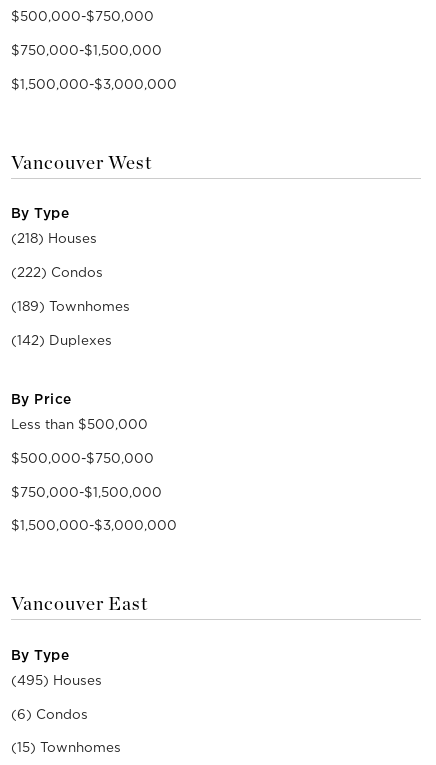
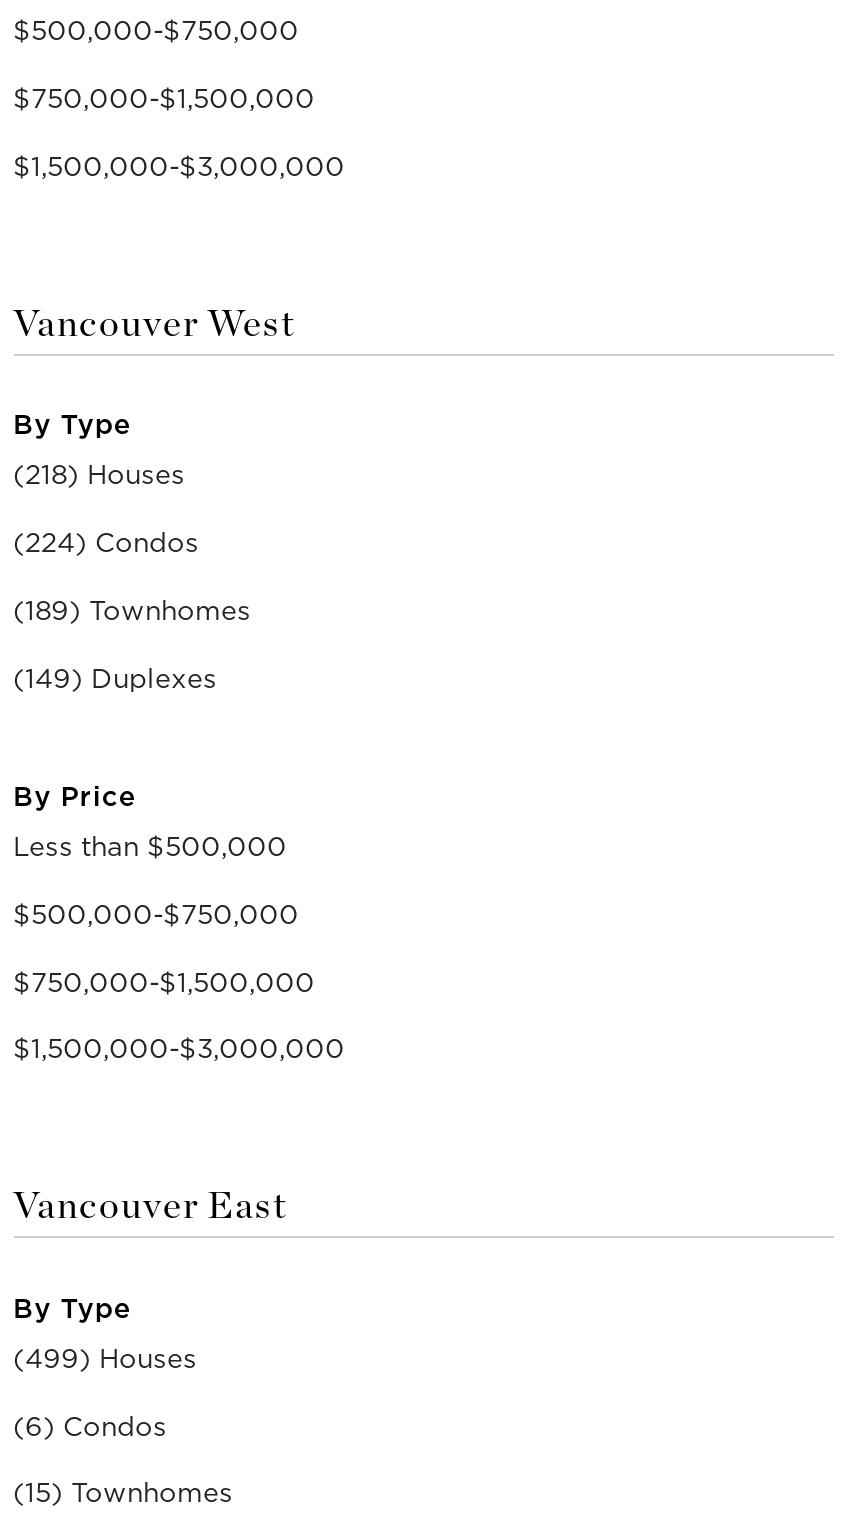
[10,265,102,279] (222) Condos -> [13,528,199,556] (224) Condos
[10,333,111,347] (142) Duplexes -> [13,663,217,691] (149) Duplexes
[10,673,101,687] (495) Houses -> [13,1344,197,1372] (499) Houses

